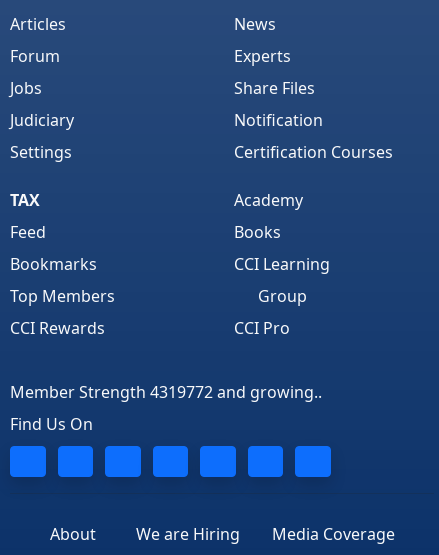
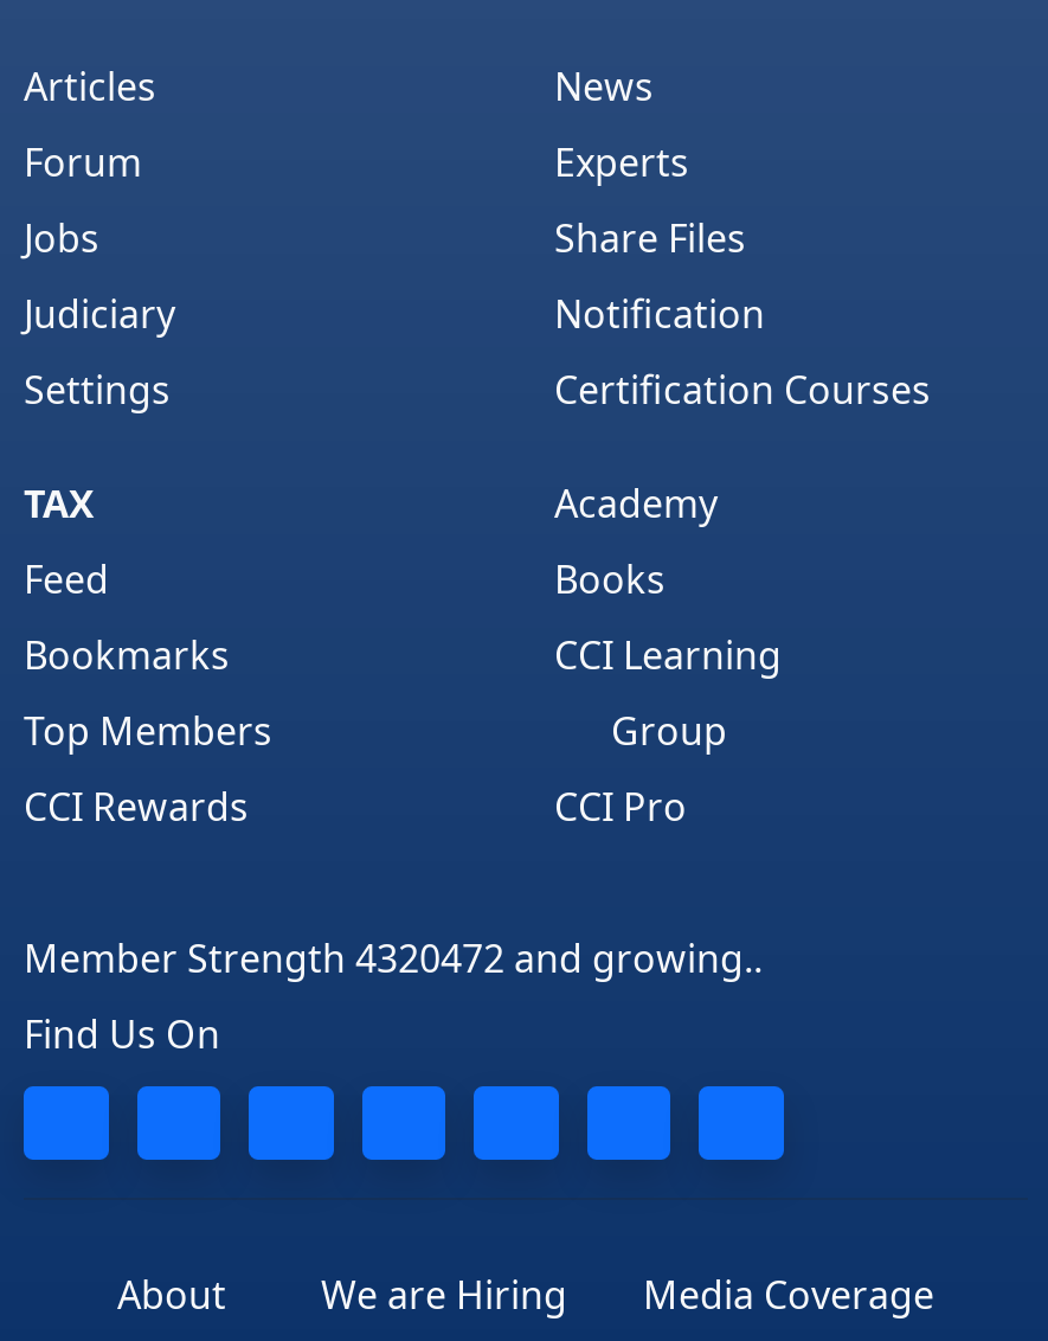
[10,381,322,403] Member Strength 4319772 and growing.. -> [24,932,763,984] Member Strength 4320472 and growing..

